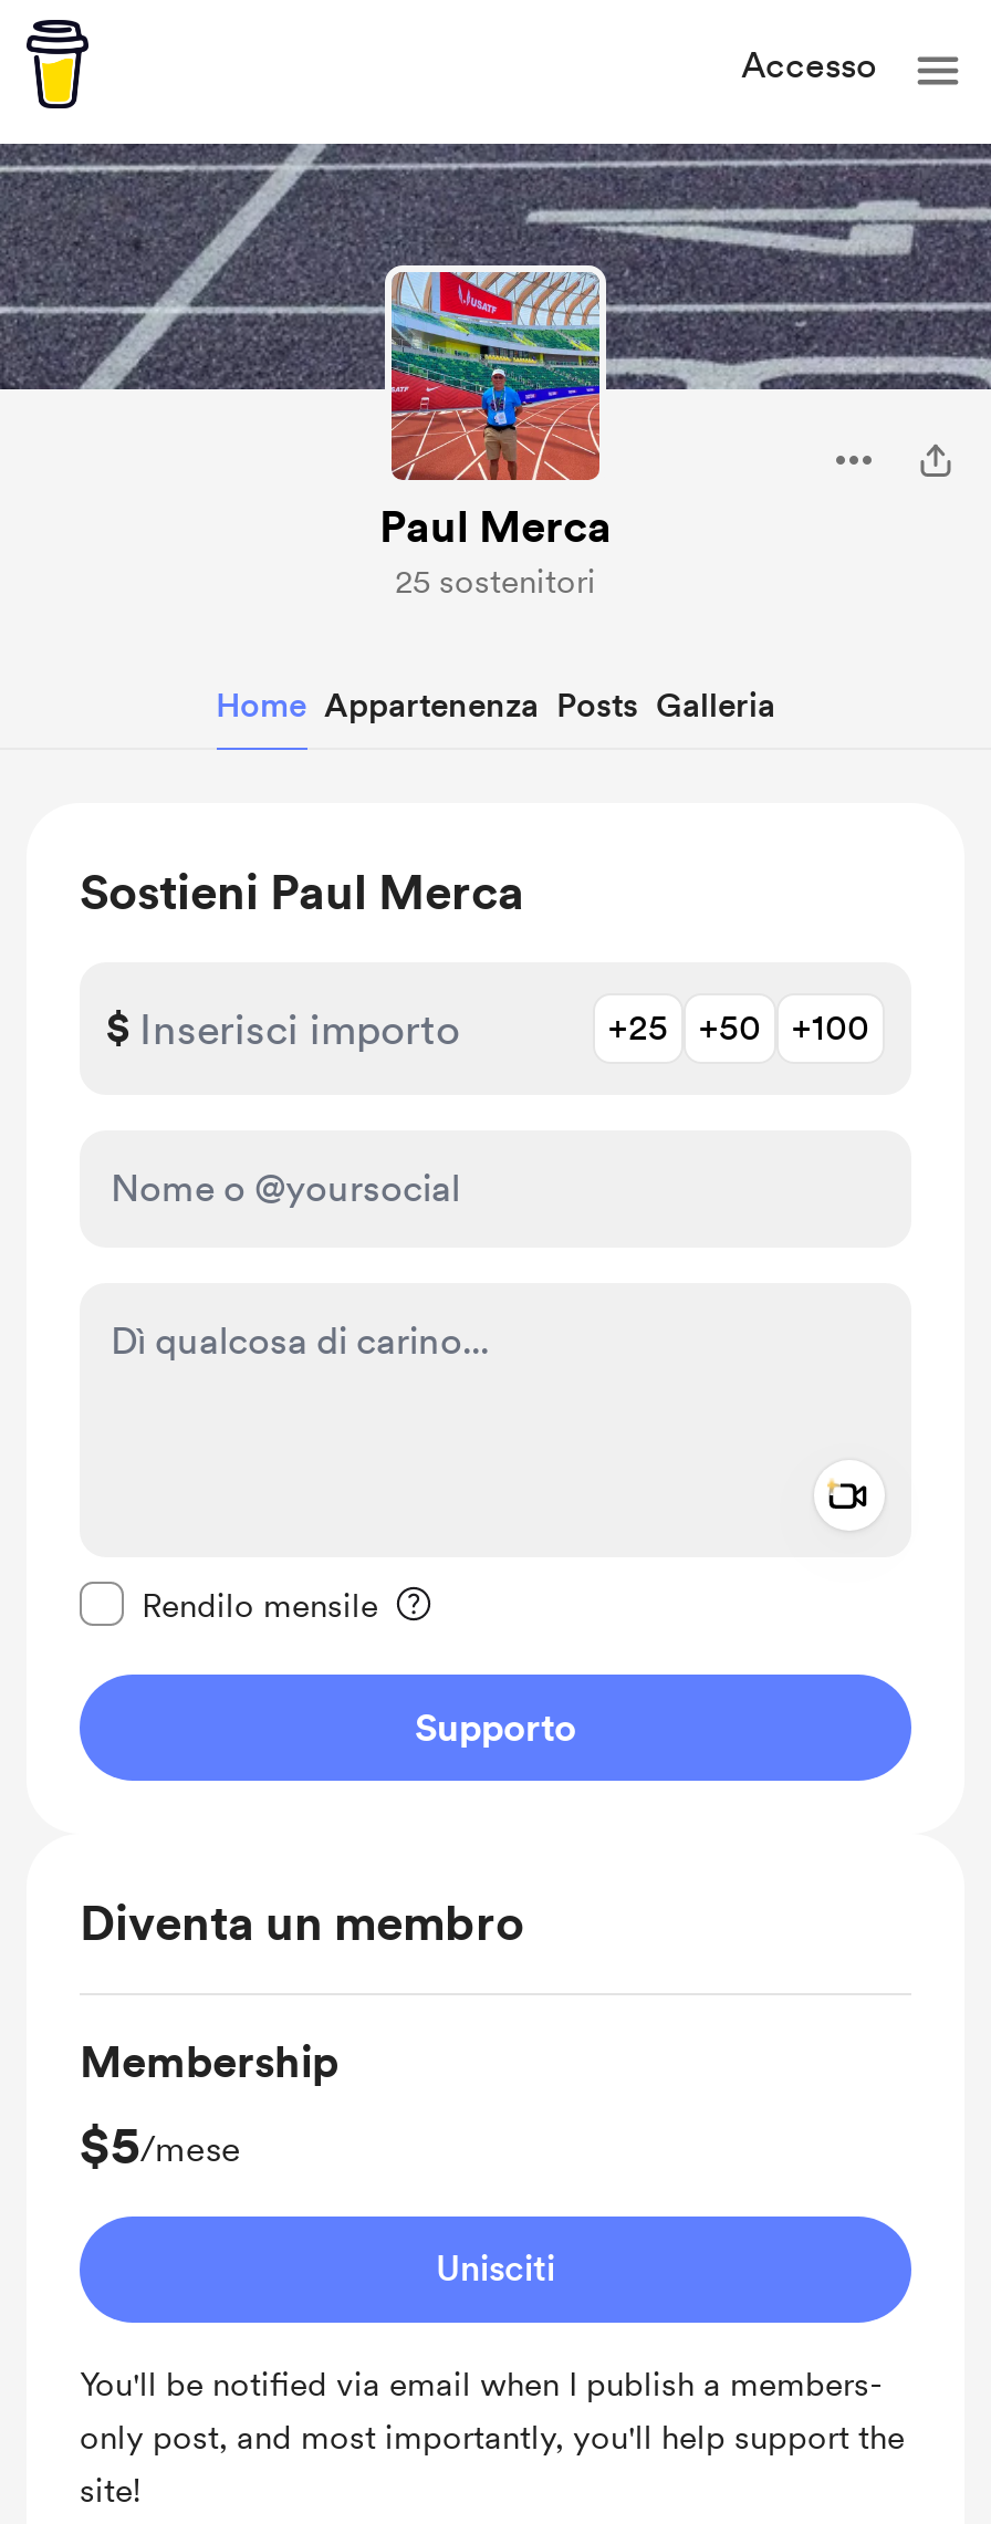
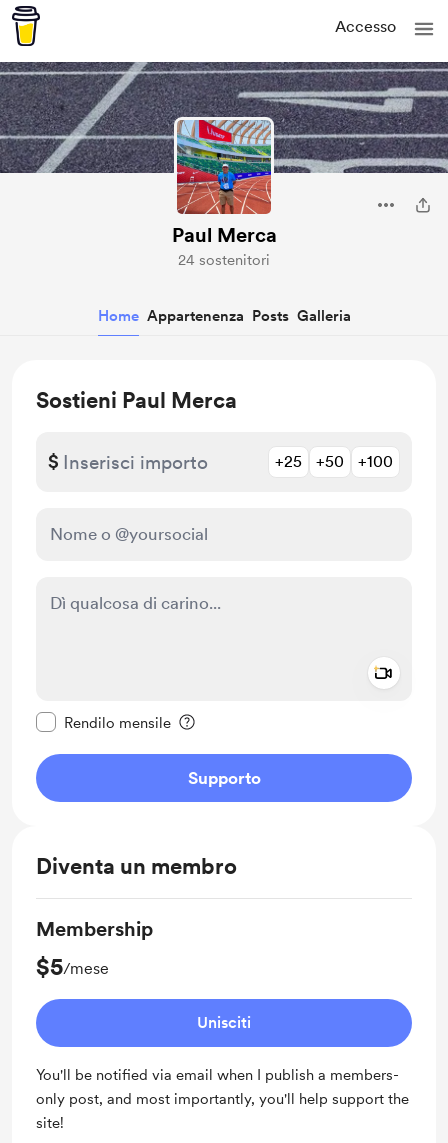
[395,562,596,602] 25 sostenitori -> [178,251,270,269] 24 sostenitori

